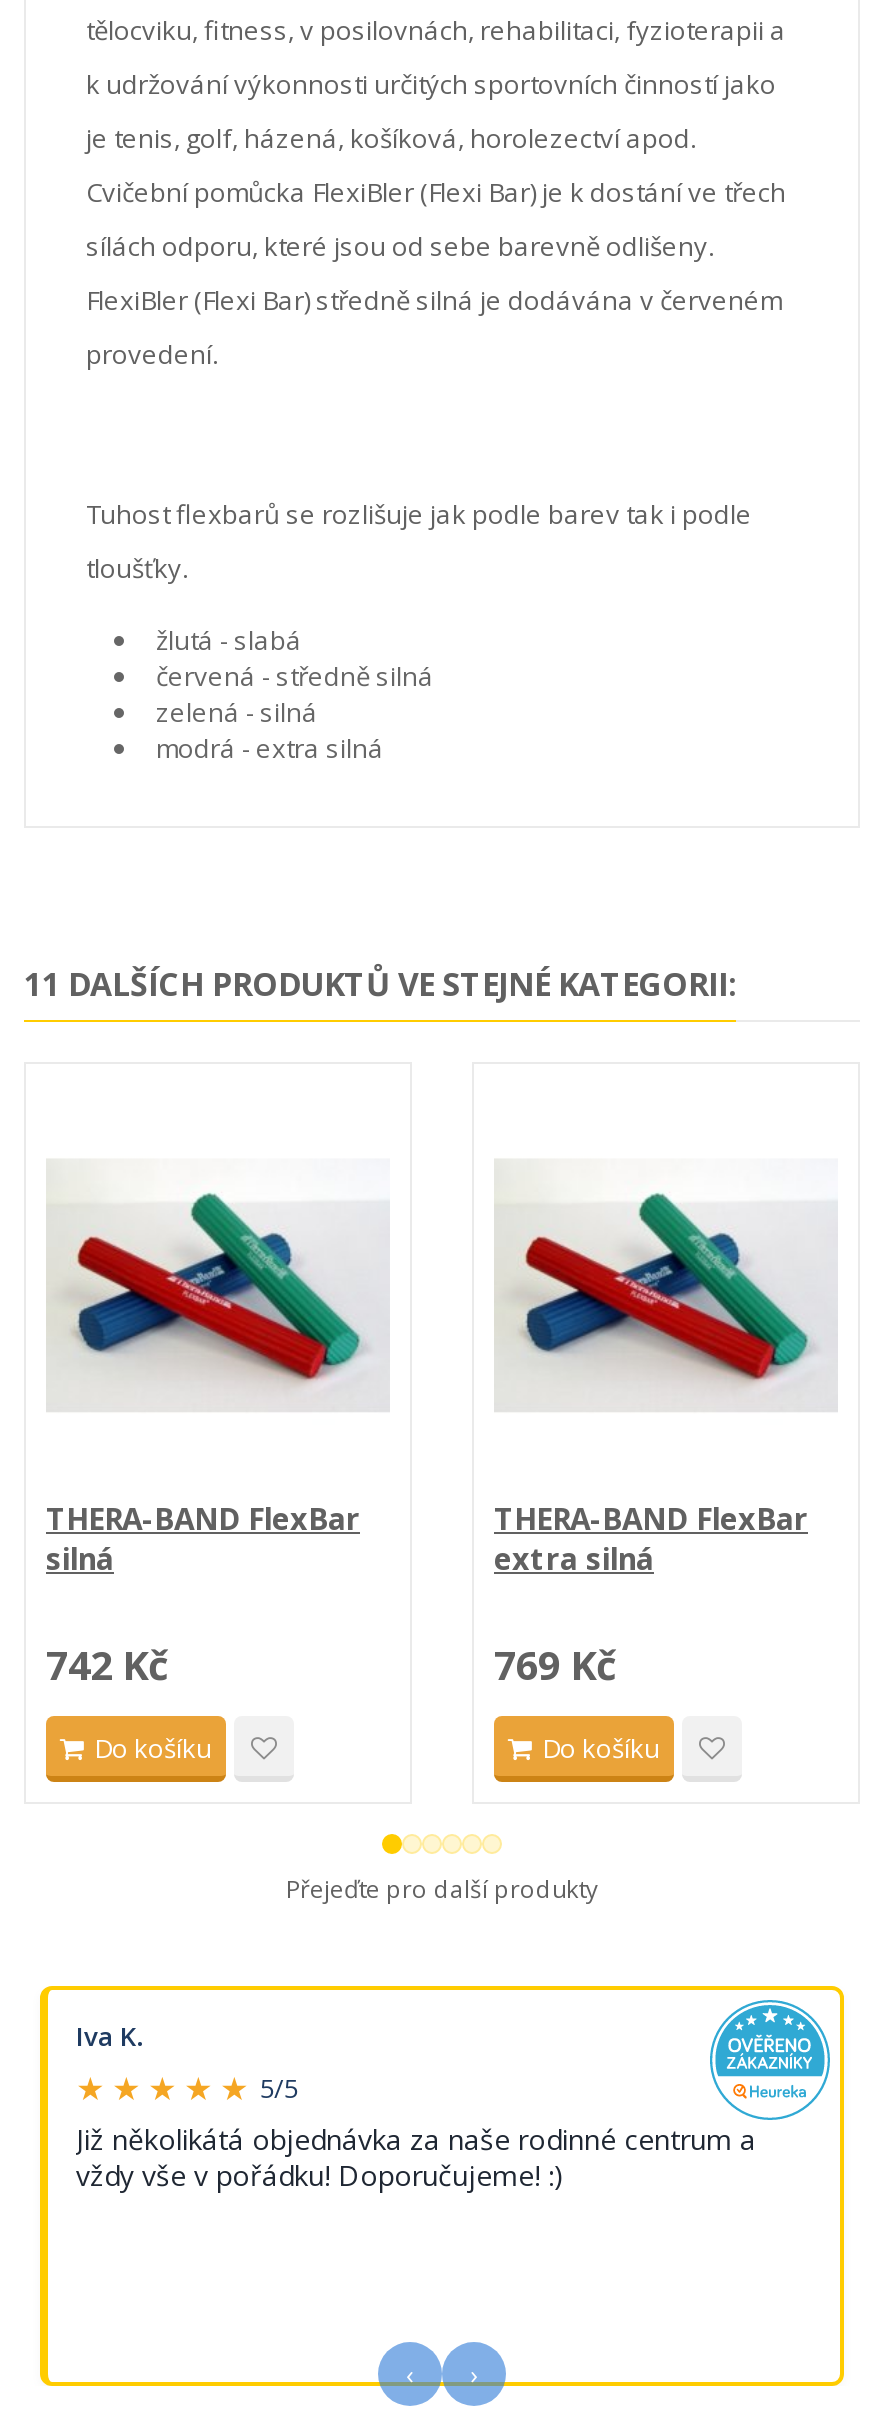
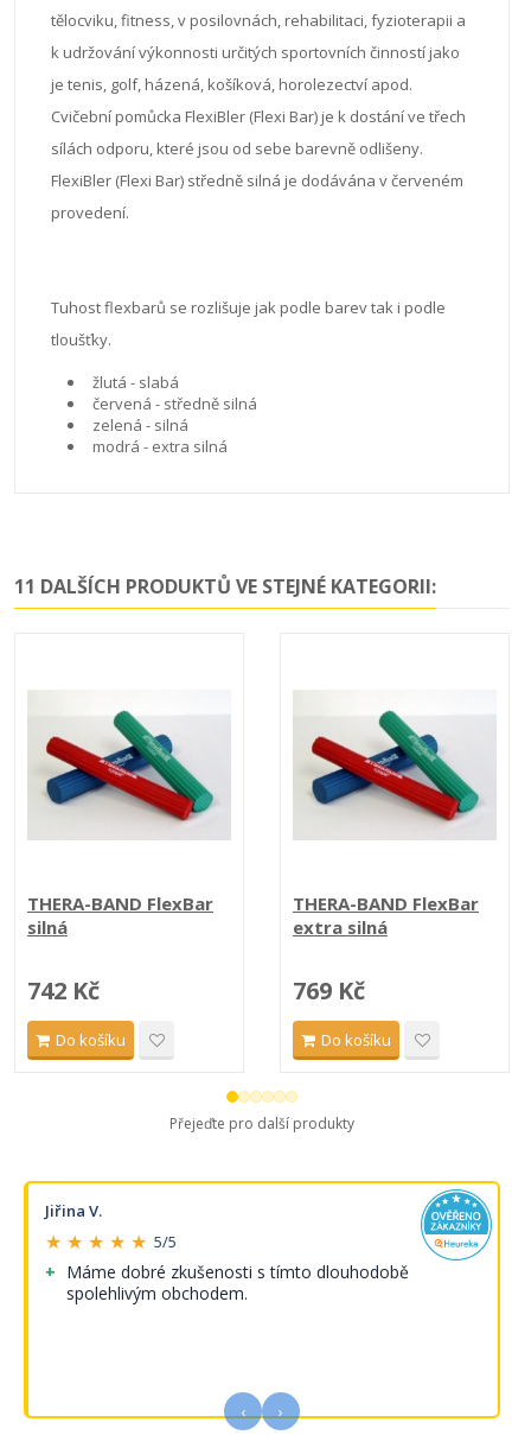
[76,2017,142,2053] Iva K. -> [45,1199,102,1221] Jiřina V.
[76,2119,756,2193] Již několikátá objednávka za naše rodinné centrum a | vždy vše v pořádku! Doporučujeme! :) -> [66,1260,409,1304] Máme dobré zkušenosti s tímto dlouhodobě | spolehlivým obchodem.

